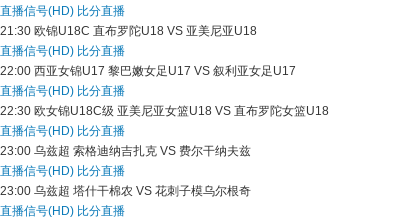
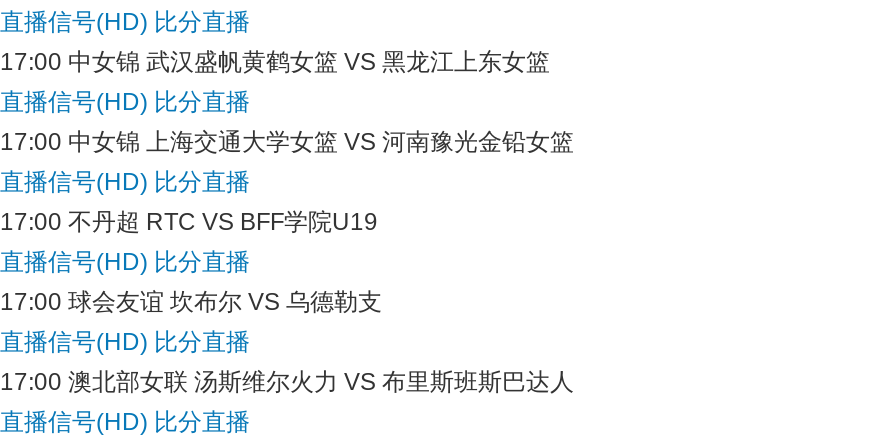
[0,24,257,38] 21:30 欧锦U18C直布罗陀U18 VS 亚美尼亚U18 -> [0,48,550,76] 17:00 中女锦武汉盛帆黄鹤女篮 VS 黑龙江上东女篮
[0,64,296,78] 22:00 西亚女锦U17黎巴嫩女足U17 VS 叙利亚女足U17 -> [0,128,574,156] 17:00 中女锦上海交通大学女篮 VS 河南豫光金铅女篮
[0,104,329,118] 22:30 欧女锦U18C级亚美尼亚女篮U18 VS 直布罗陀女篮U18 -> [0,208,378,236] 17:00 不丹超RTC VS BFF学院U19
[0,144,251,158] 23:00 乌兹超索格迪纳吉扎克 VS 费尔干纳夫兹 -> [0,288,382,316] 17:00 球会友谊坎布尔 VS 乌德勒支
[0,184,251,198] 23:00 乌兹超塔什干棉农 VS 花刺子模乌尔根奇 -> [0,368,574,396] 17:00 澳北部女联汤斯维尔火力 VS 布里斯班斯巴达人

